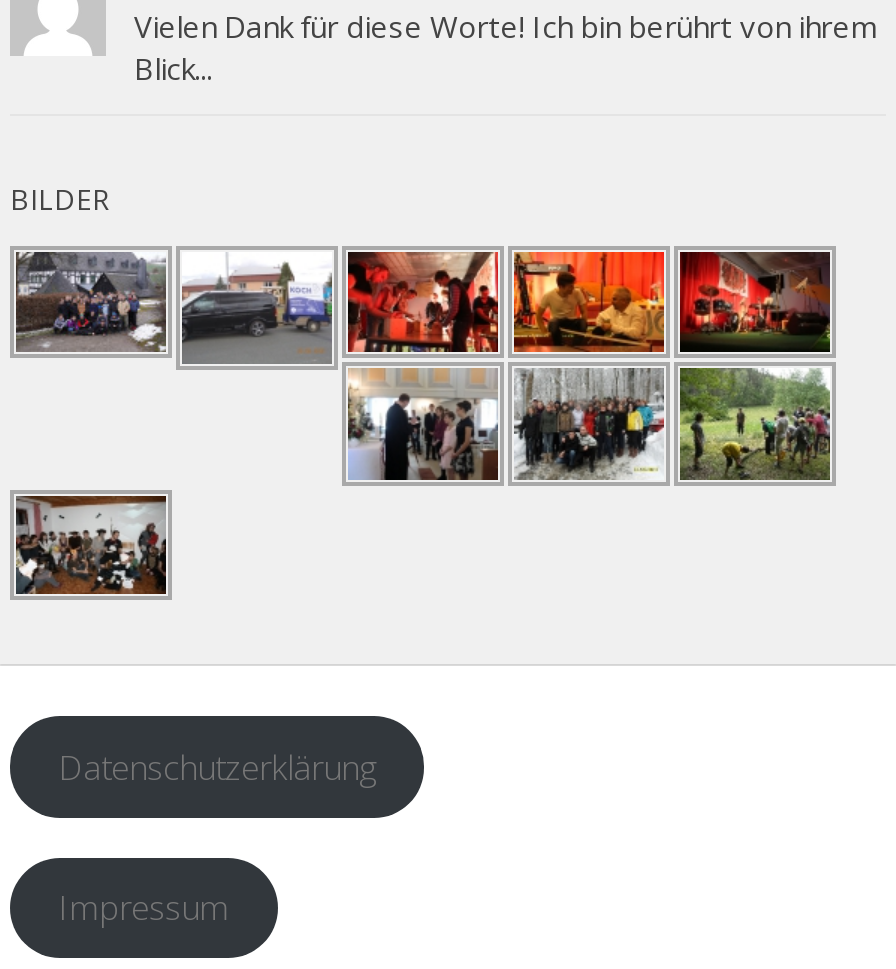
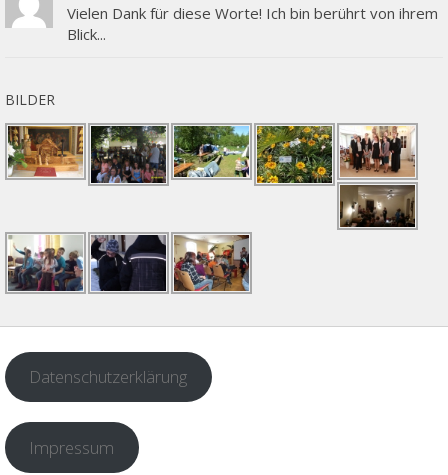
[14,250,836,596] [image] -> [5,125,417,294] [image]

